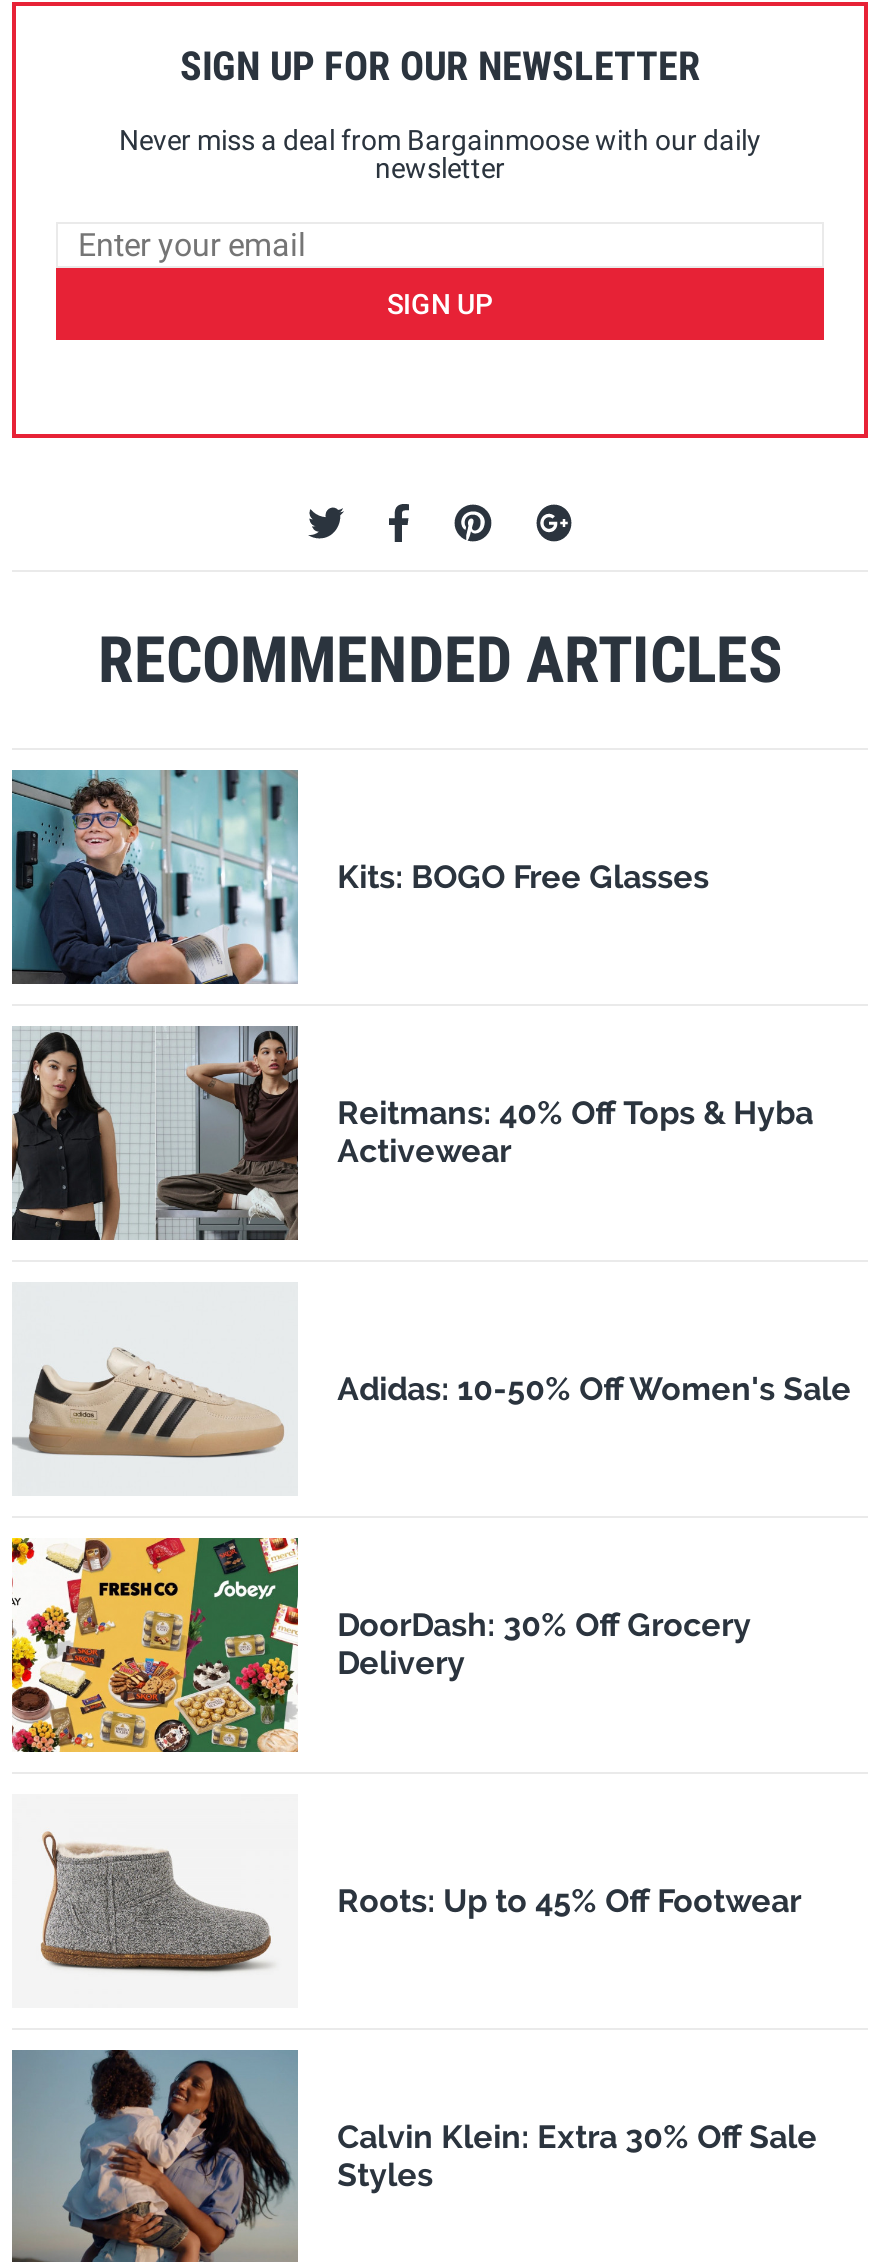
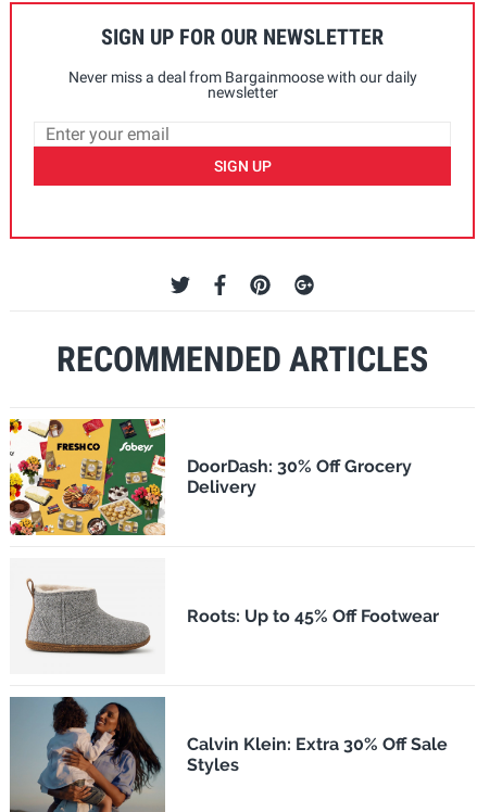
[10,768,709,986] [image] | Kits: BOGO Free Glasses -> none
[10,1026,813,1242] [image] | Reitmans: 40% Off Tops & Hyba | Activewear -> none
[14,1346,851,1460] [image] | Adidas: 10-50% Off Women's Sale -> none

